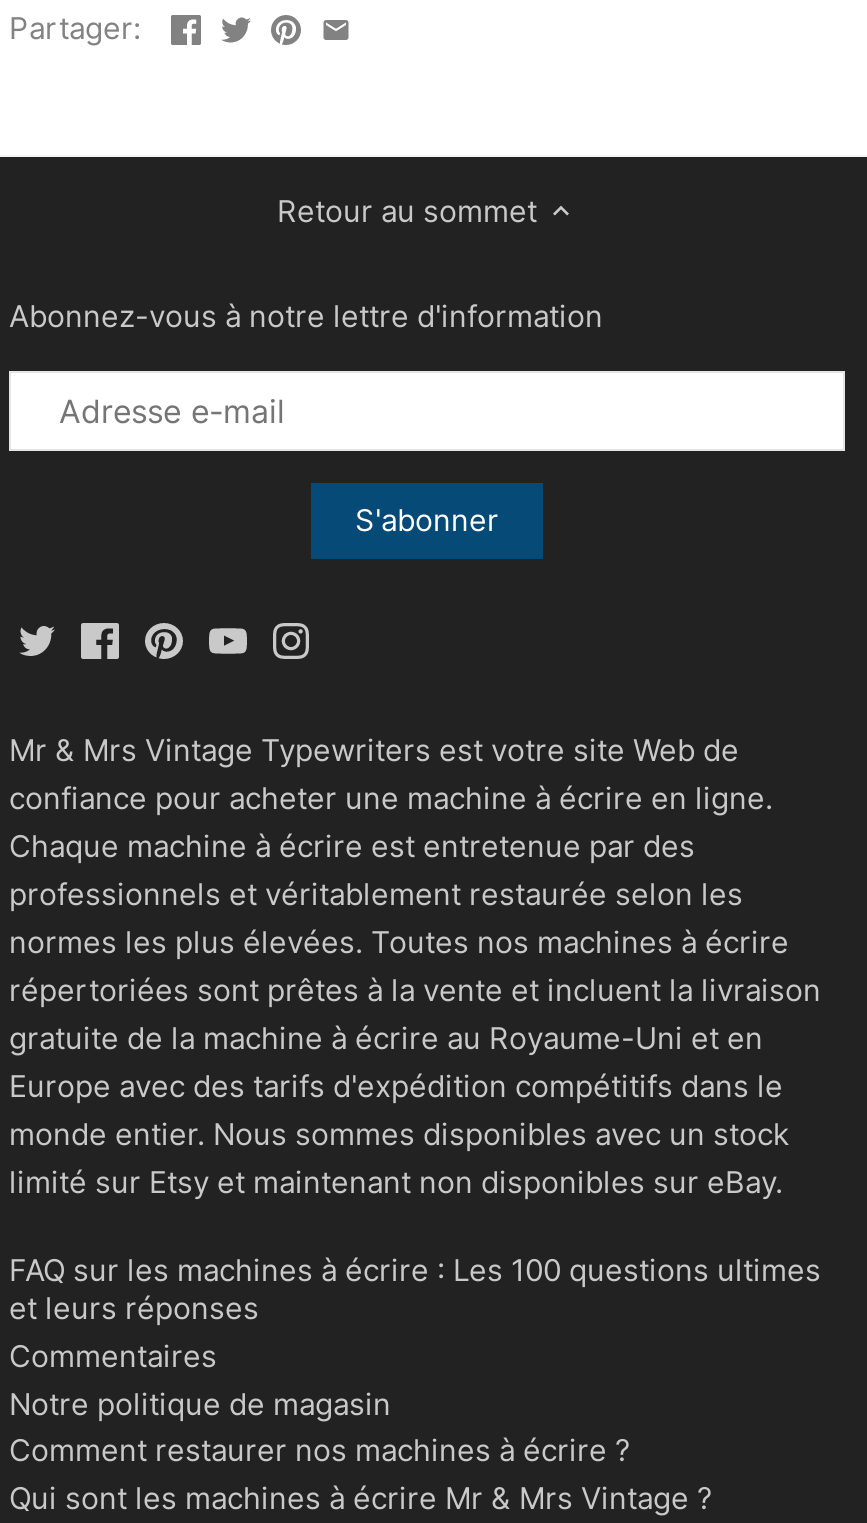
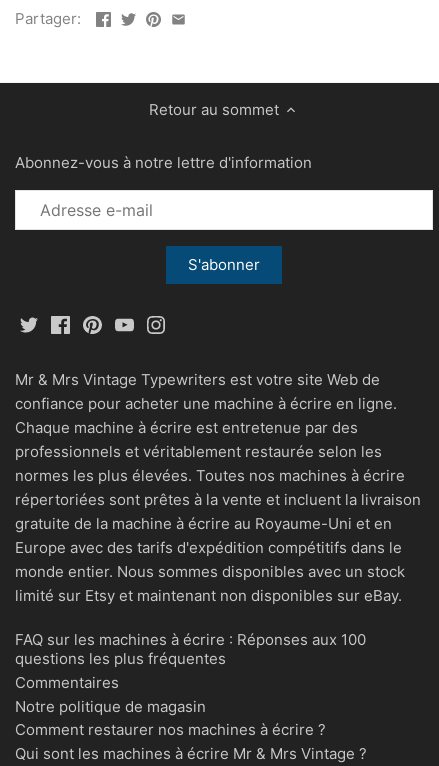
[9,1252,821,1328] FAQ sur les machines à écrire : Les 100 questions ultimes | et leurs réponses -> [15,630,366,668] FAQ sur les machines à écrire : Réponses aux 100 | questions les plus fréquentes

